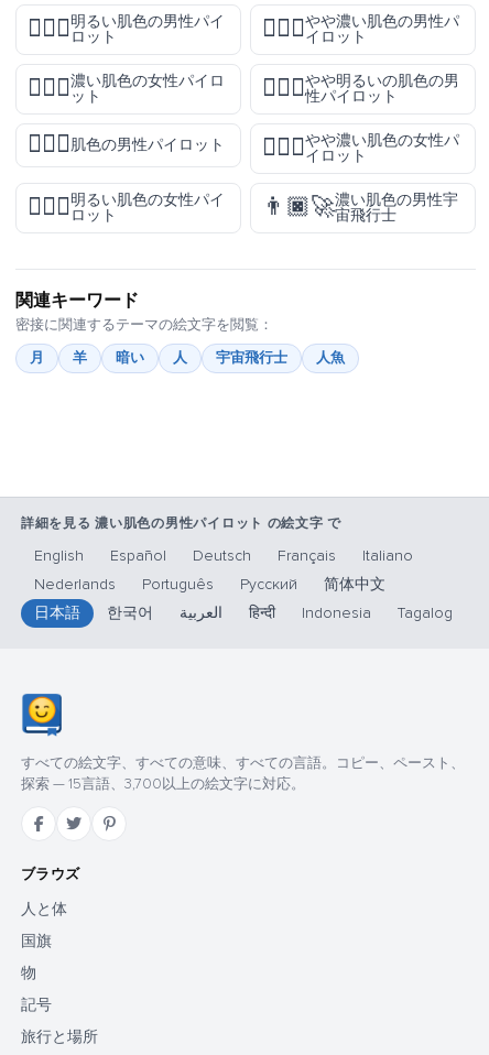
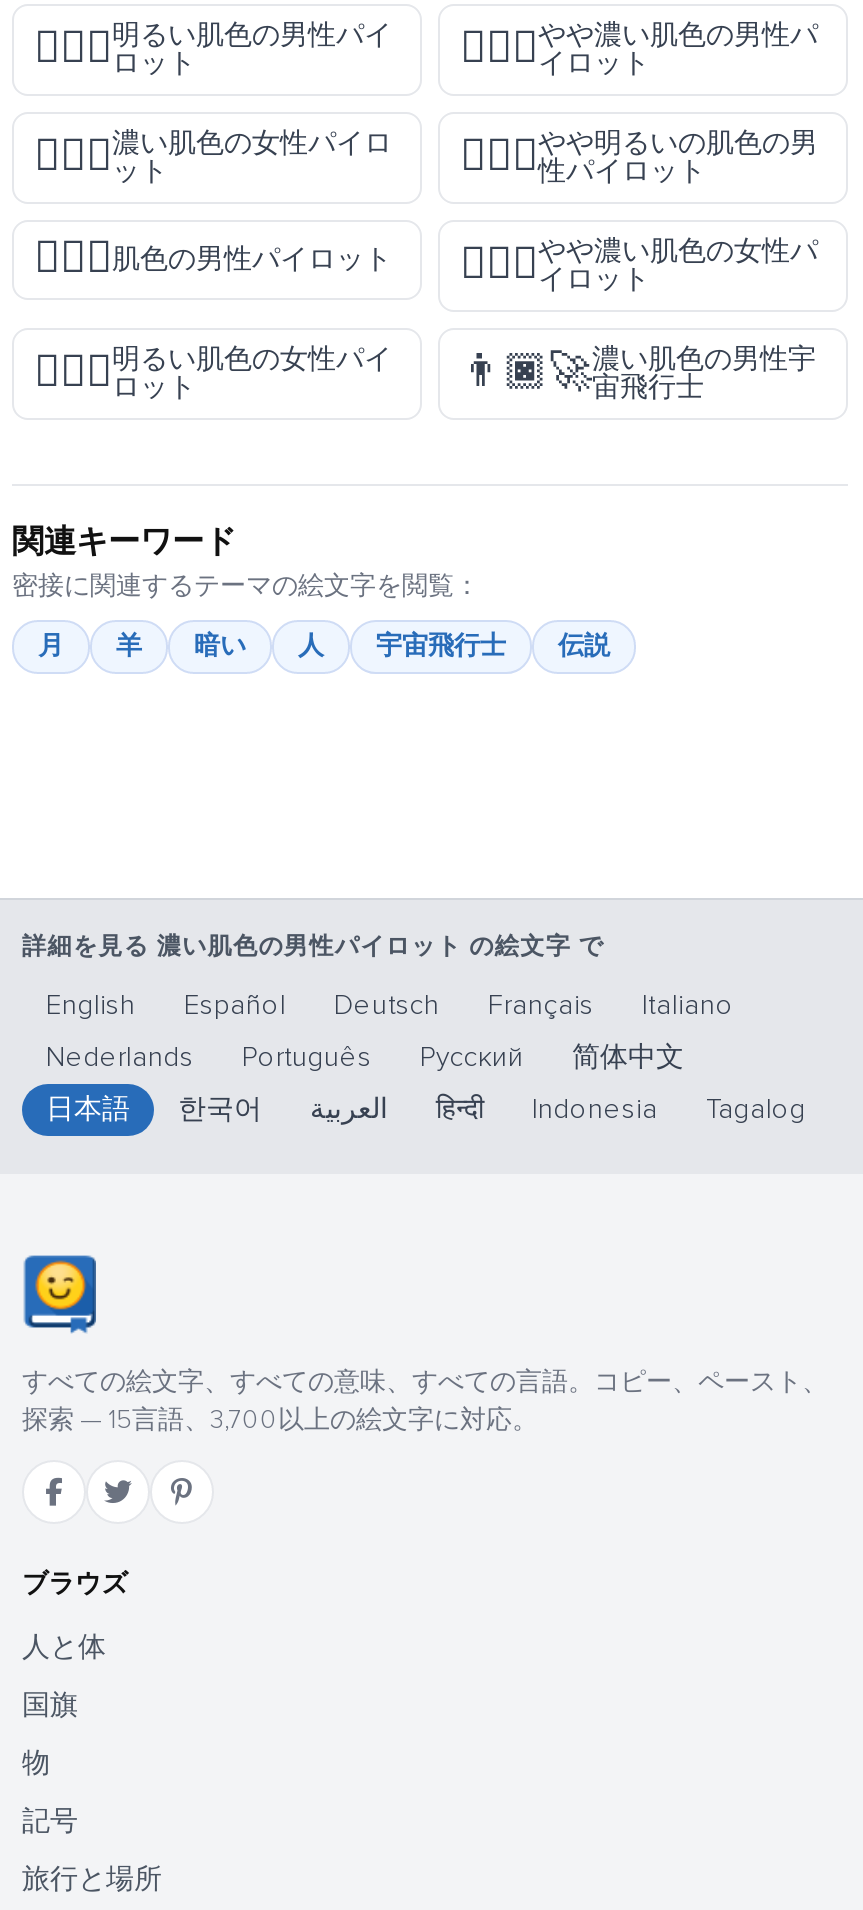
[316,349,345,367] 人魚 -> [558,630,610,662] 伝説

